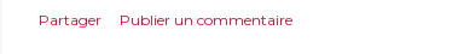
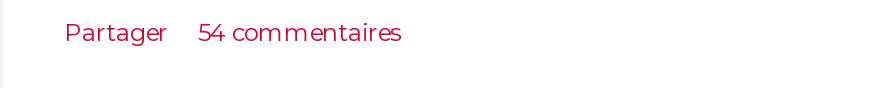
[120,11,292,29] Publier un commentaire -> [198,17,400,47] 54 commentaires

